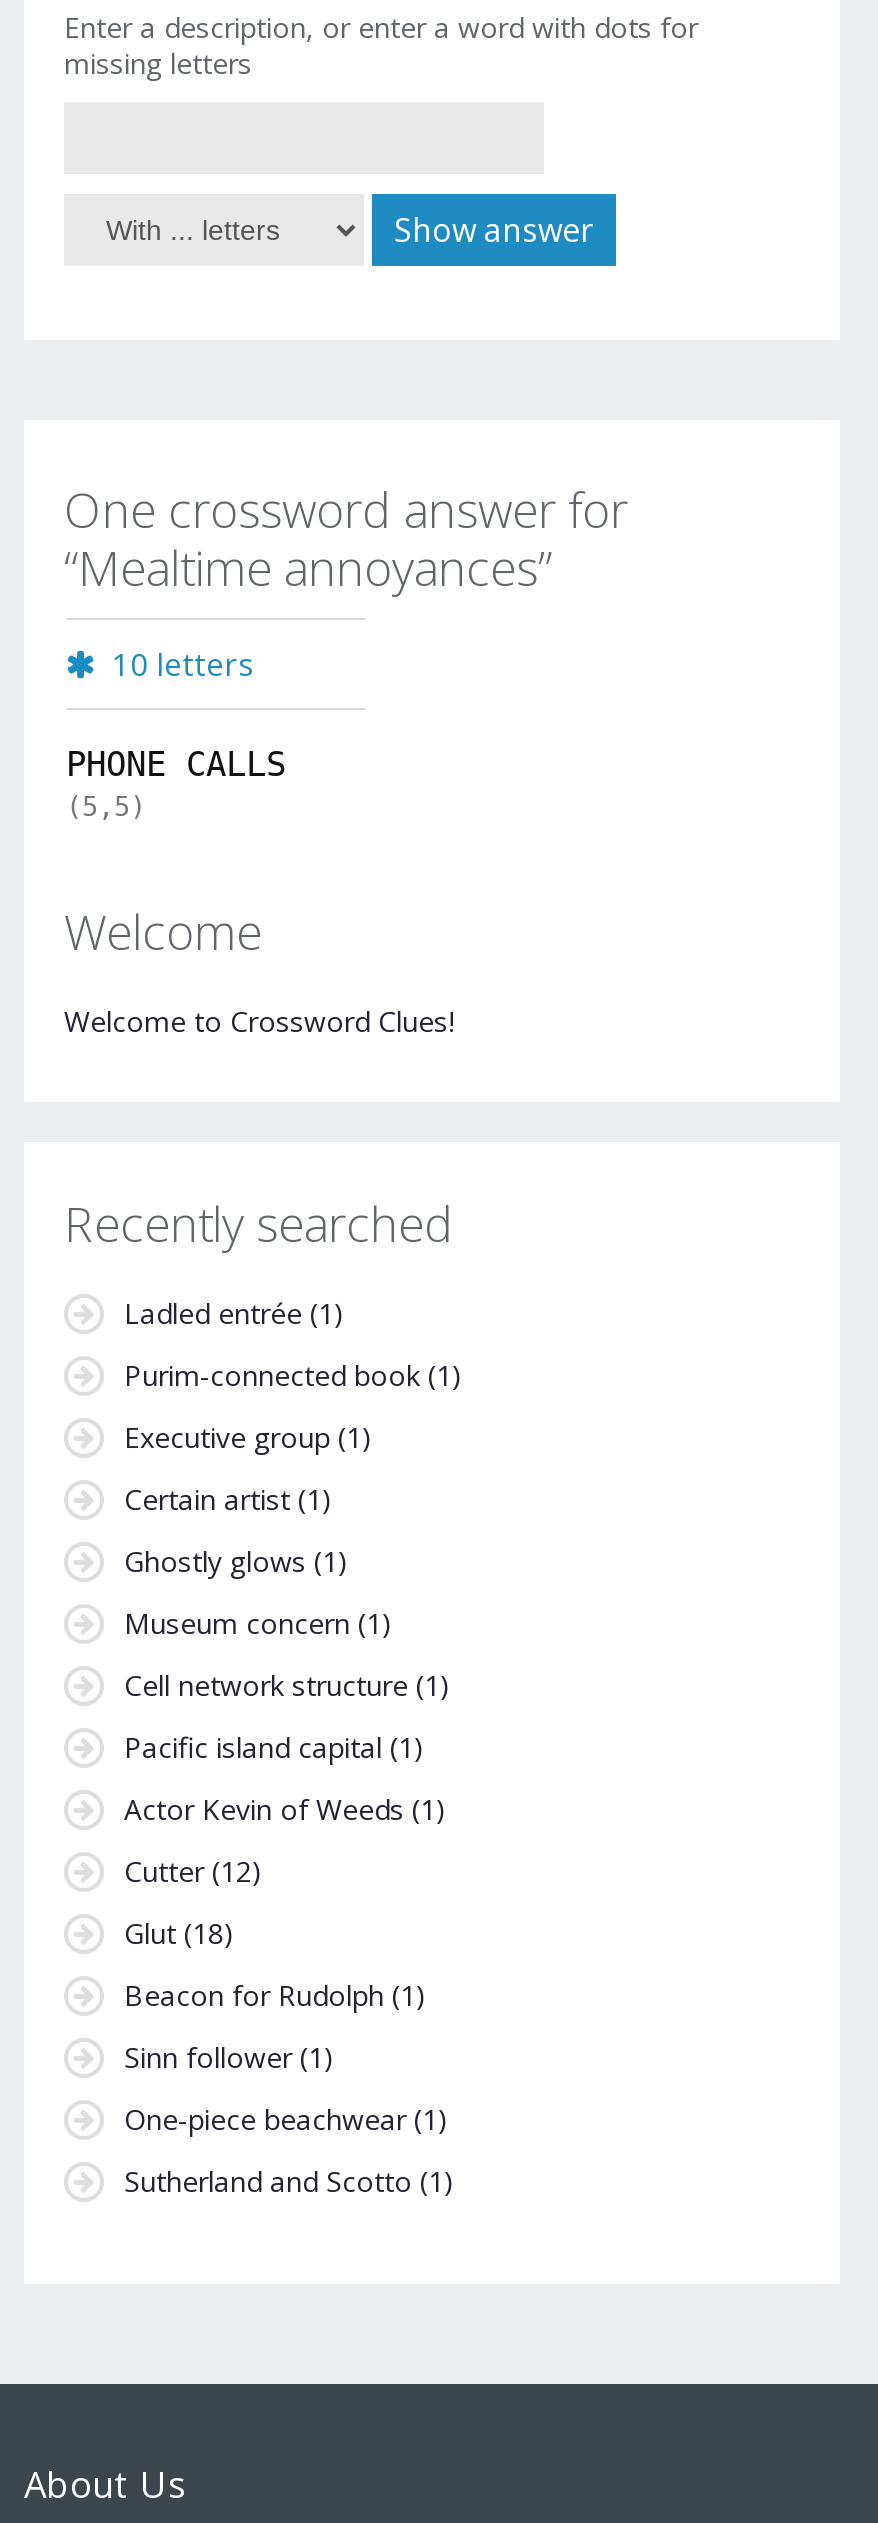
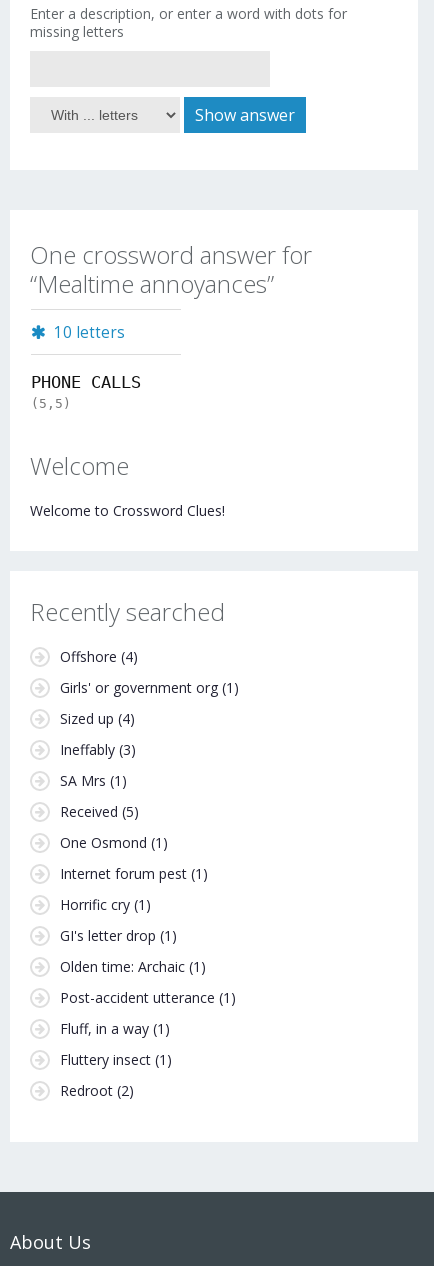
[124,1294,344,1332] Ladled entrée (1) -> [60,647,138,666] Offshore (4)
[124,1356,462,1394] Purim-connected book (1) -> [60,678,239,697] Girls' or government org (1)
[124,1418,372,1456] Executive group (1) -> [60,709,135,728] Sized up (4)
[124,1480,332,1518] Certain artist (1) -> [60,740,136,759] Ineffably (3)
[124,1542,348,1580] Ghostly glows (1) -> [60,771,127,790] SA Mrs (1)
[124,1604,392,1642] Museum concern (1) -> [60,802,139,821] Received (5)
[124,1666,450,1704] Cell network structure (1) -> [60,833,168,852] One Osmond (1)
[124,1728,424,1766] Pacific island capital (1) -> [60,864,208,883] Internet forum pest (1)
[124,1790,446,1828] Actor Kevin of Weeds (1) -> [60,895,151,914] Horrific cry (1)
[124,1852,262,1890] Cutter (12) -> [60,926,177,945] GI's letter drop (1)
[124,1914,234,1952] Glut (18) -> [60,957,206,976] Olden time: Archaic (1)
[124,1976,426,2014] Beacon for Rudolph (1) -> [60,988,236,1007] Post-accident utterance (1)
[124,2038,334,2076] Sinn follower (1) -> [60,1019,170,1038] Fluff, in a way (1)
[124,2100,448,2138] One-piece beachwear (1) -> [60,1050,172,1069] Fluttery insect (1)
[124,2162,454,2200] Sutherland and Scotto (1) -> [60,1081,134,1100] Redroot (2)

